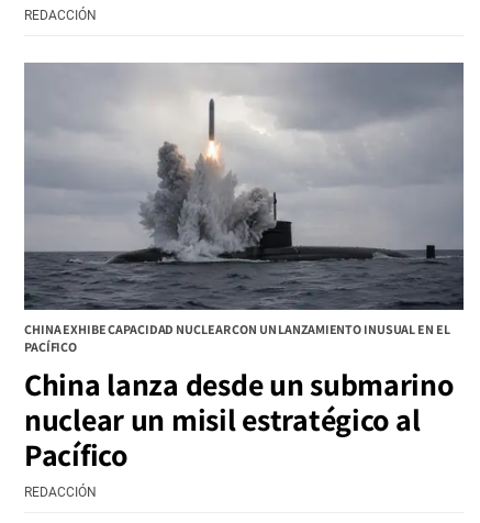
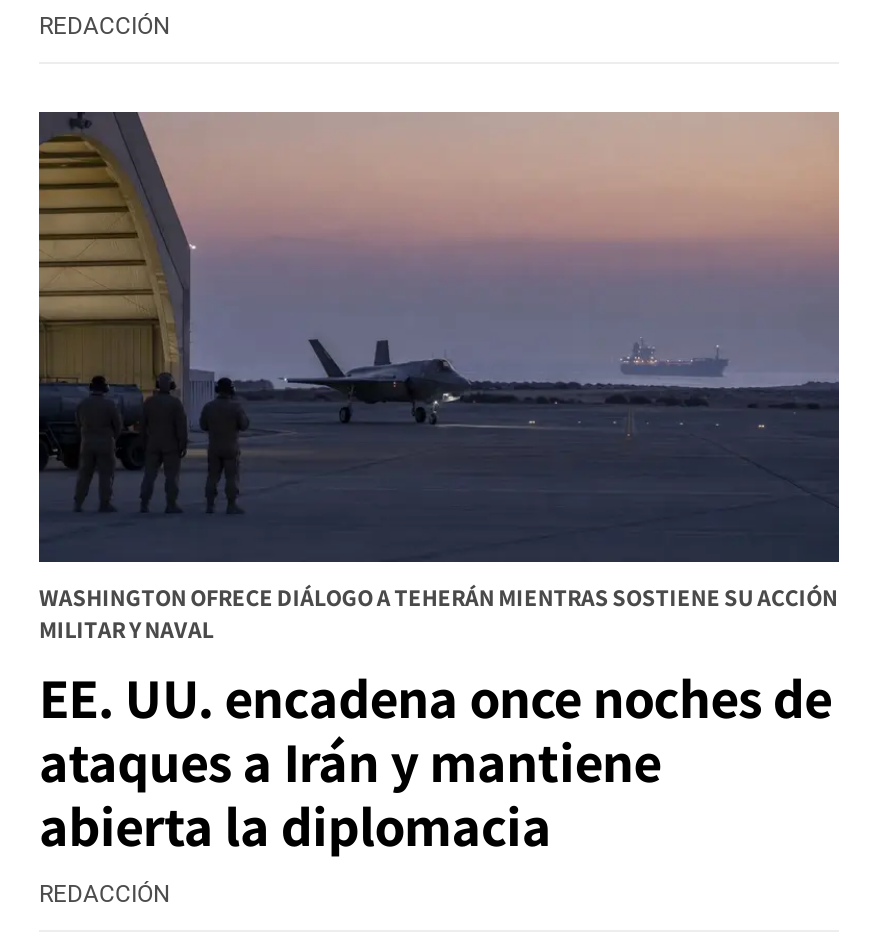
[23,63,464,474] [image] | CHINA EXHIBE CAPACIDAD NUCLEAR CON UN LANZAMIENTO INUSUAL EN EL | PACÍFICO | China lanza desde un submarino | nuclear un misil estratégico al | Pacífico -> [37,112,839,862] [image] | WASHINGTON OFRECE DIÁLOGO A TEHERÁN MIENTRAS SOSTIENE SU ACCIÓN | MILITAR Y NAVAL | EE. UU. encadena once noches de | ataques a Irán y mantiene | abierta la diplomacia

